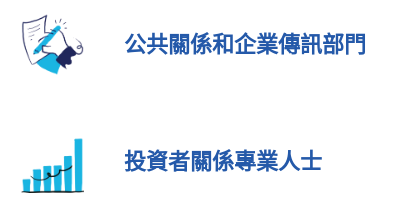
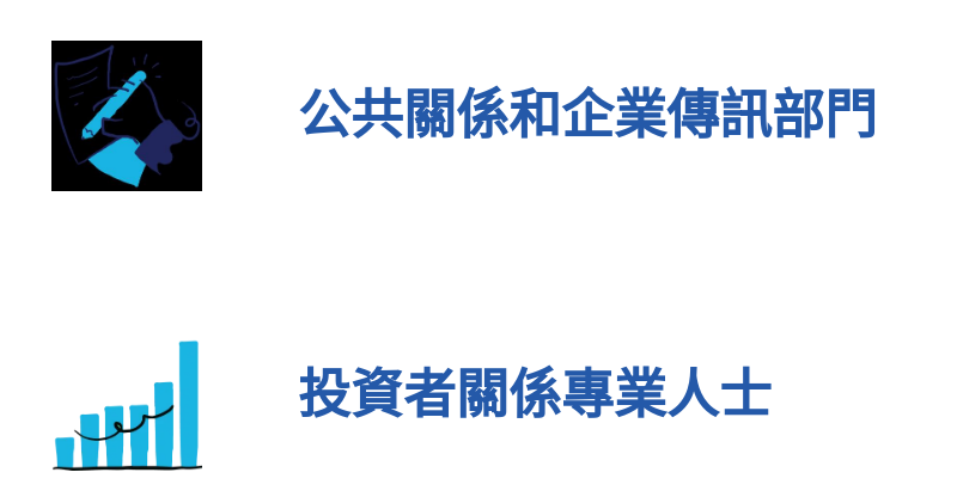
[21,13,84,76] [image] -> [49,38,205,194] [image]

